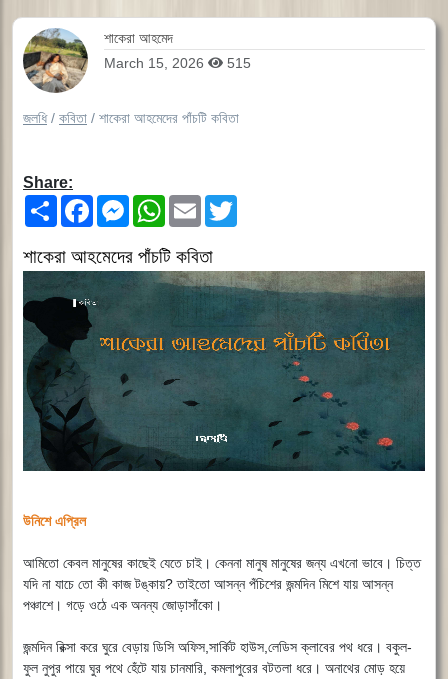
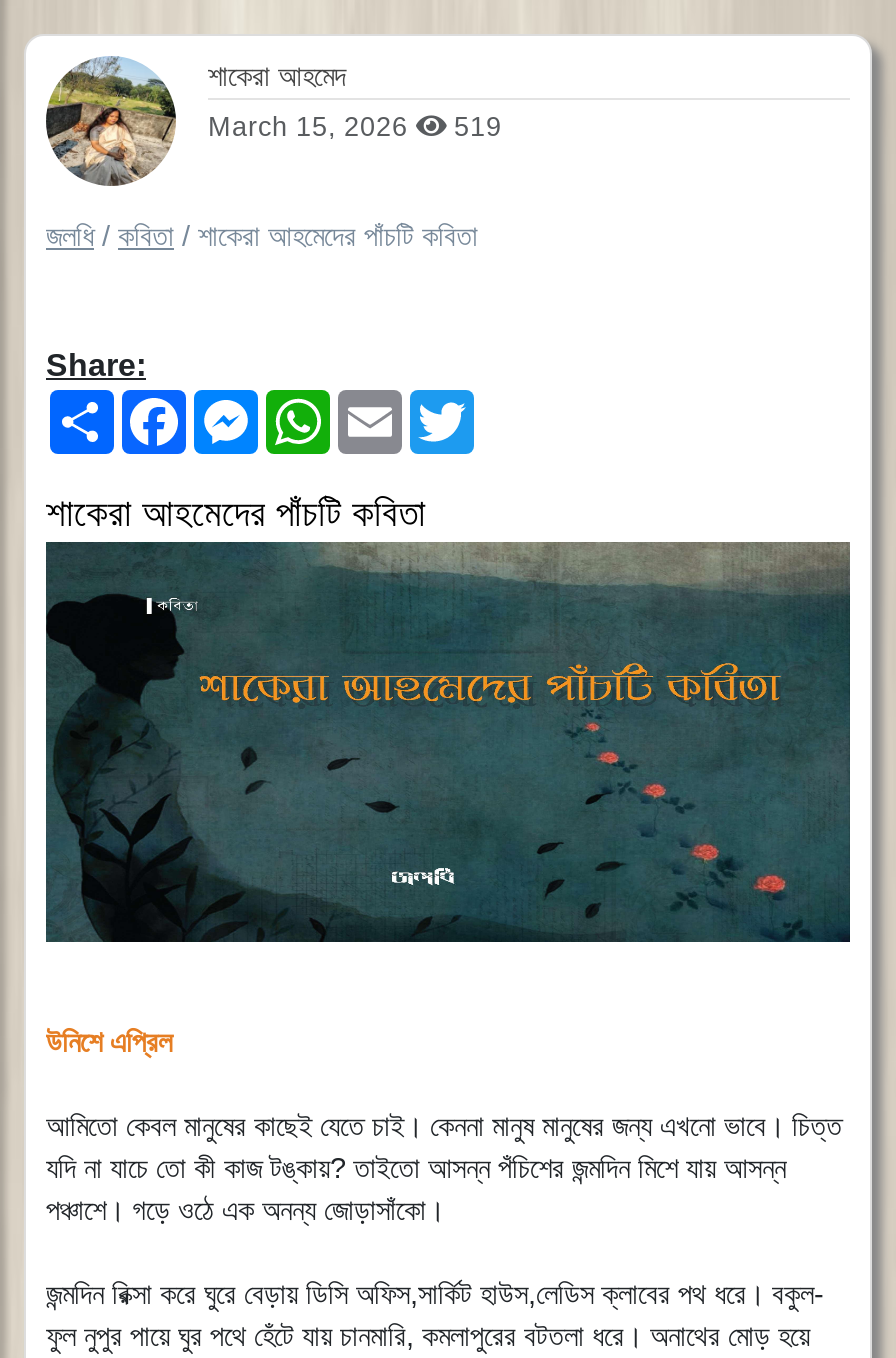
[104,56,251,71] March 15, 2026 515 -> [208,112,502,142] March 15, 2026 519

